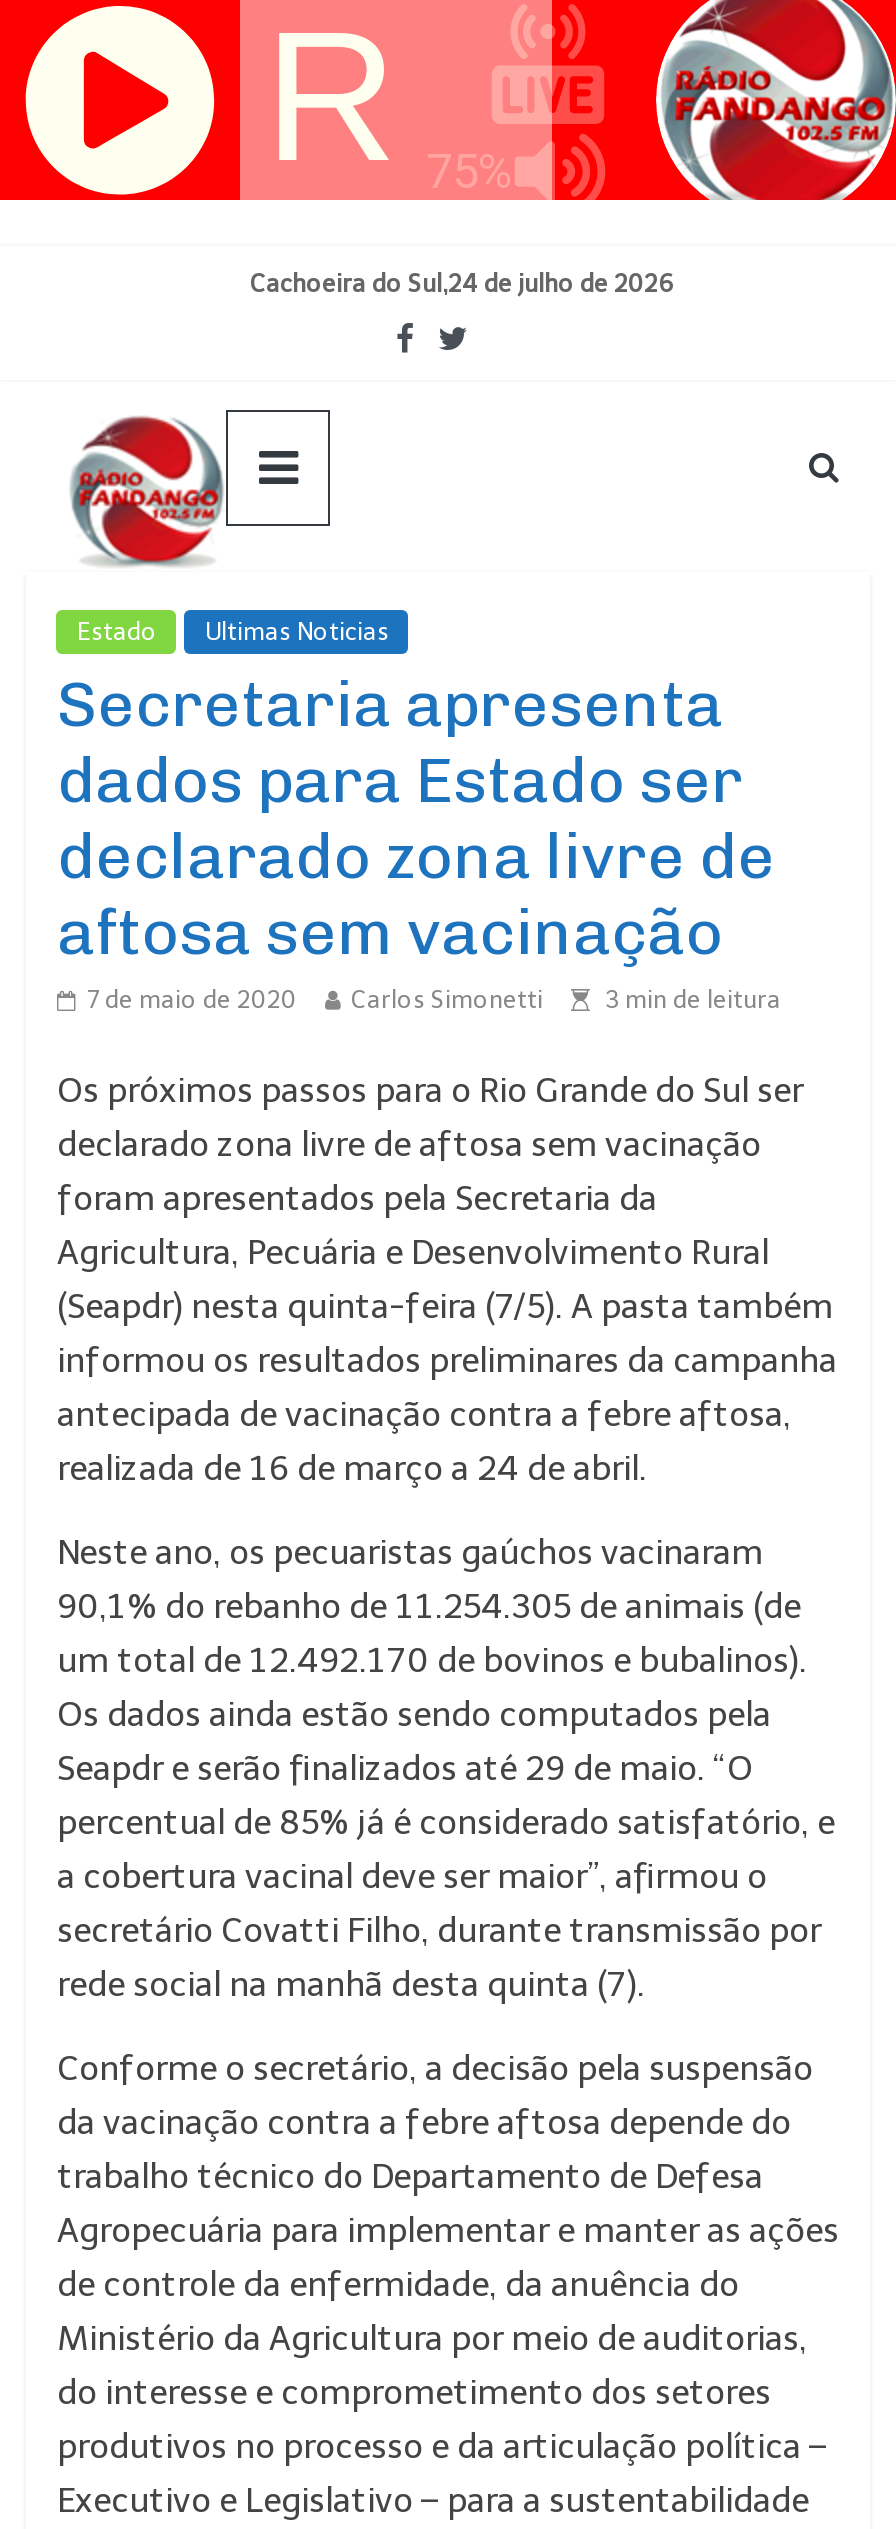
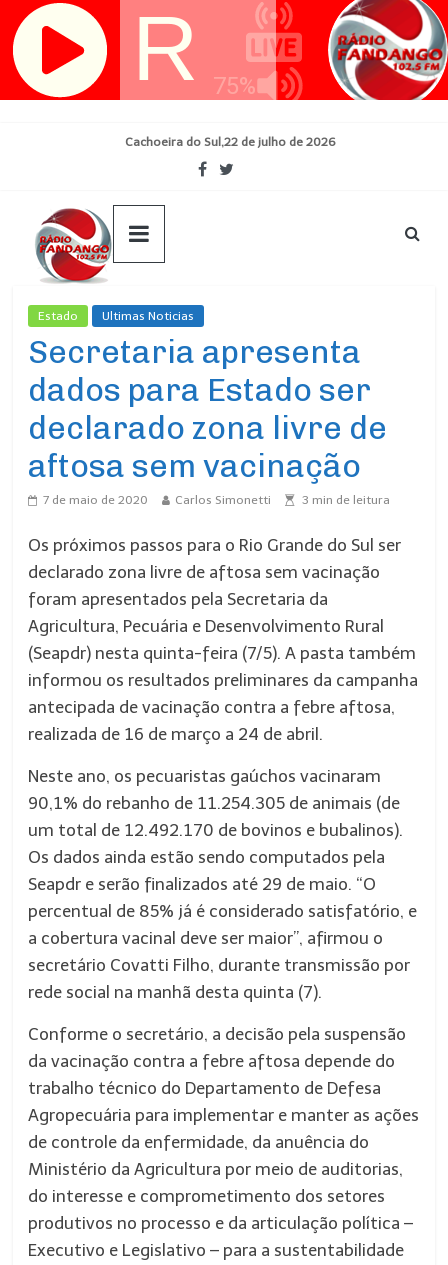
[250,270,674,298] Cachoeira do Sul,24 de julho de 2026 -> [125,135,336,149] Cachoeira do Sul,22 de julho de 2026

